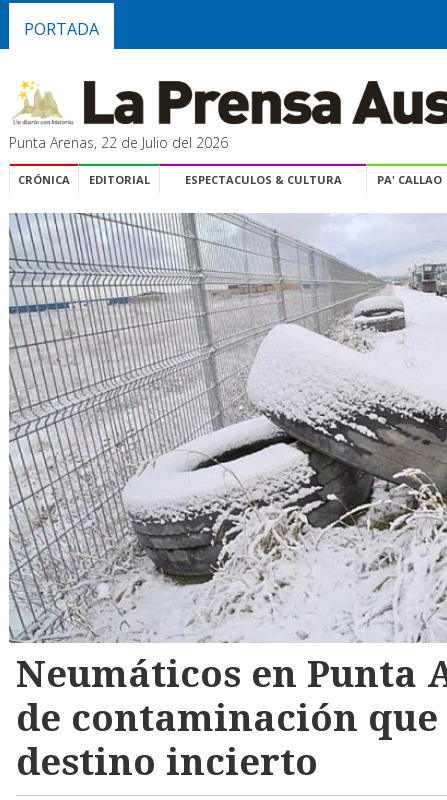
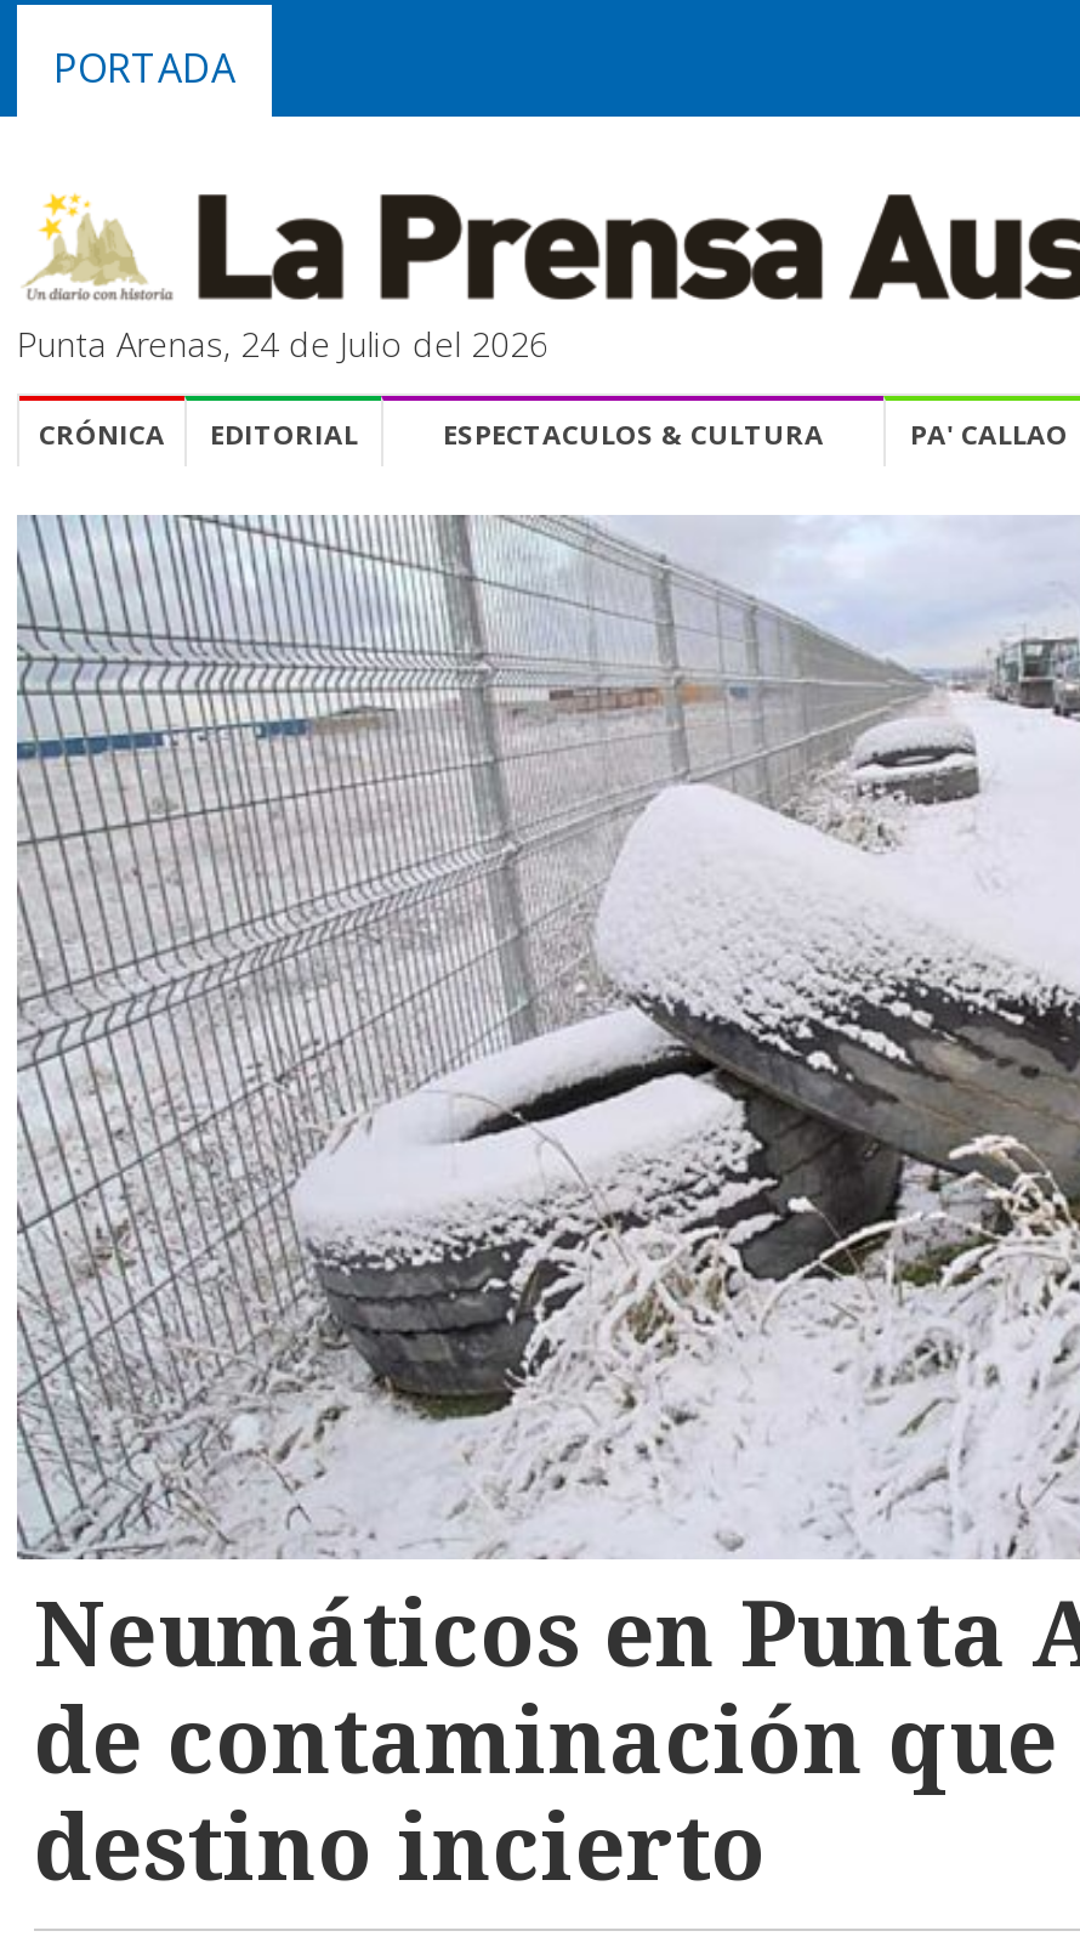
[9,133,228,152] Punta Arenas, 22 de Julio del 2026 -> [17,321,548,367] Punta Arenas, 24 de Julio del 2026

